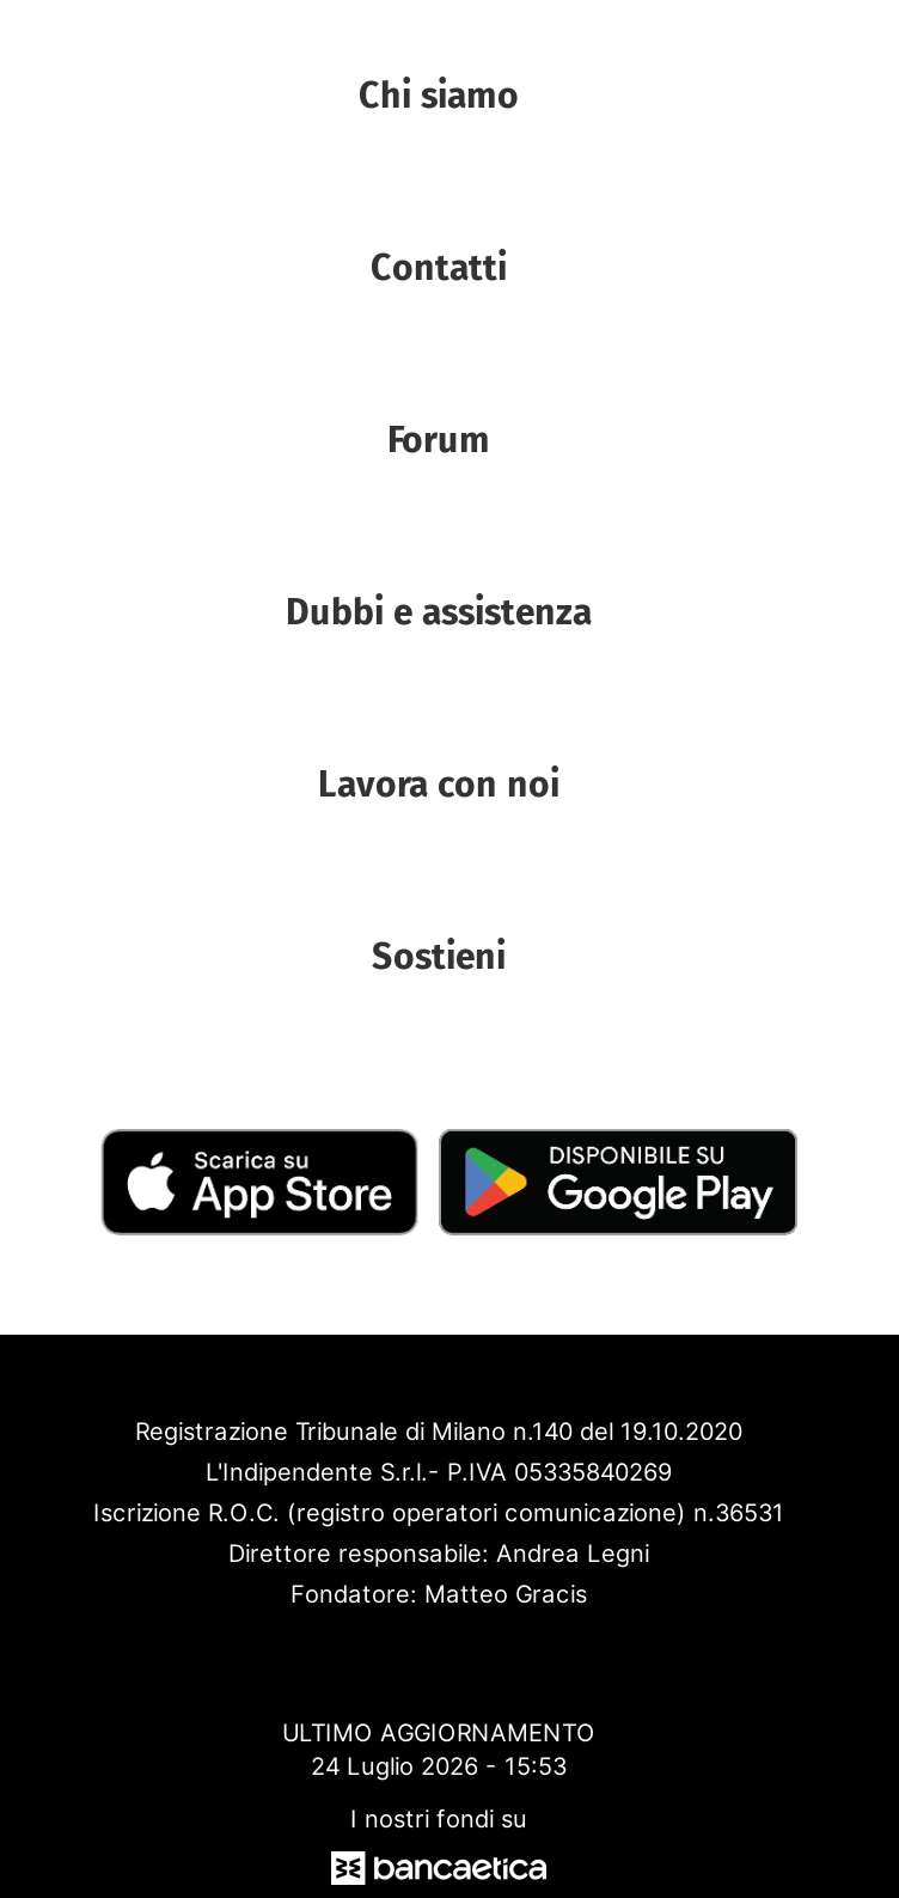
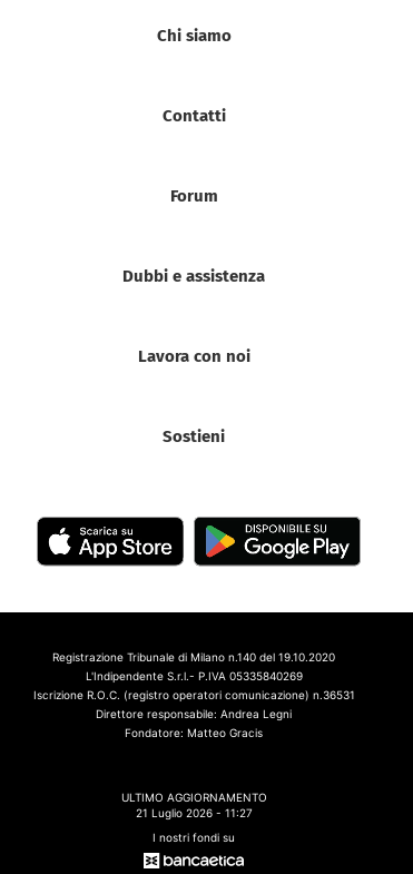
[311,1751,567,1780] 24 Luglio 2026 - 15:53 -> [135,806,252,819] 21 Luglio 2026 - 11:27

